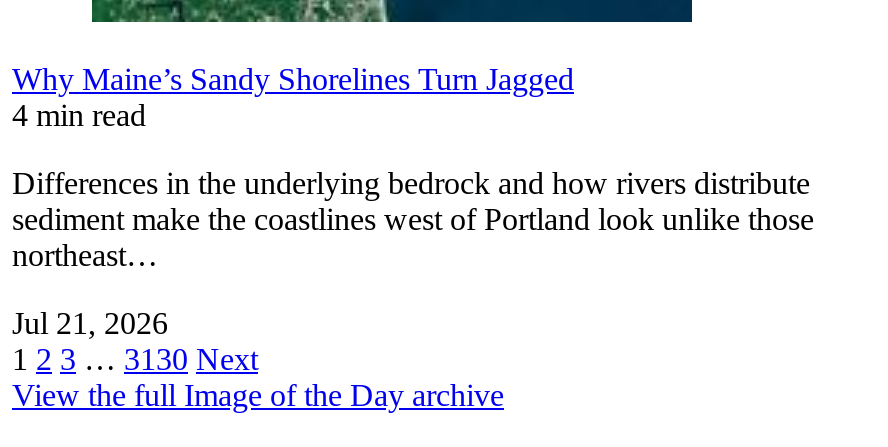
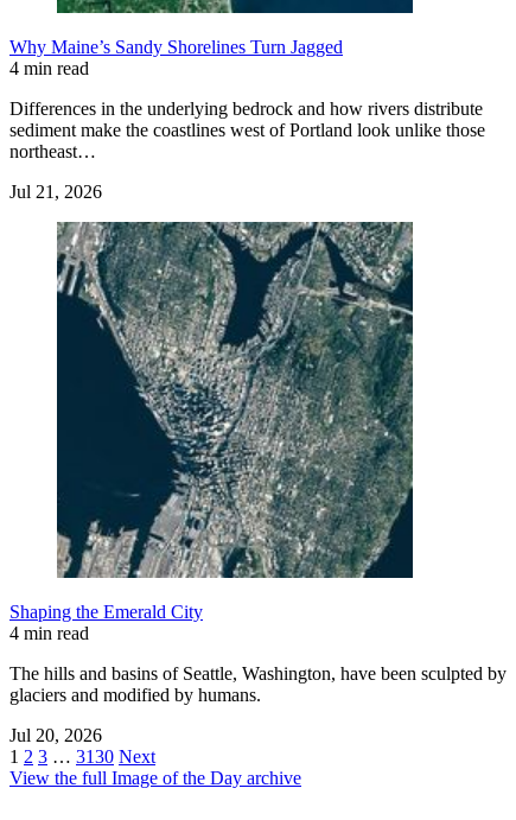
none -> [9,221,507,746] [image] | Shaping the Emerald City | 4 min read | The hills and basins of Seattle, Washington, have been sculpted by | glaciers and modified by humans. | Jul 20, 2026

